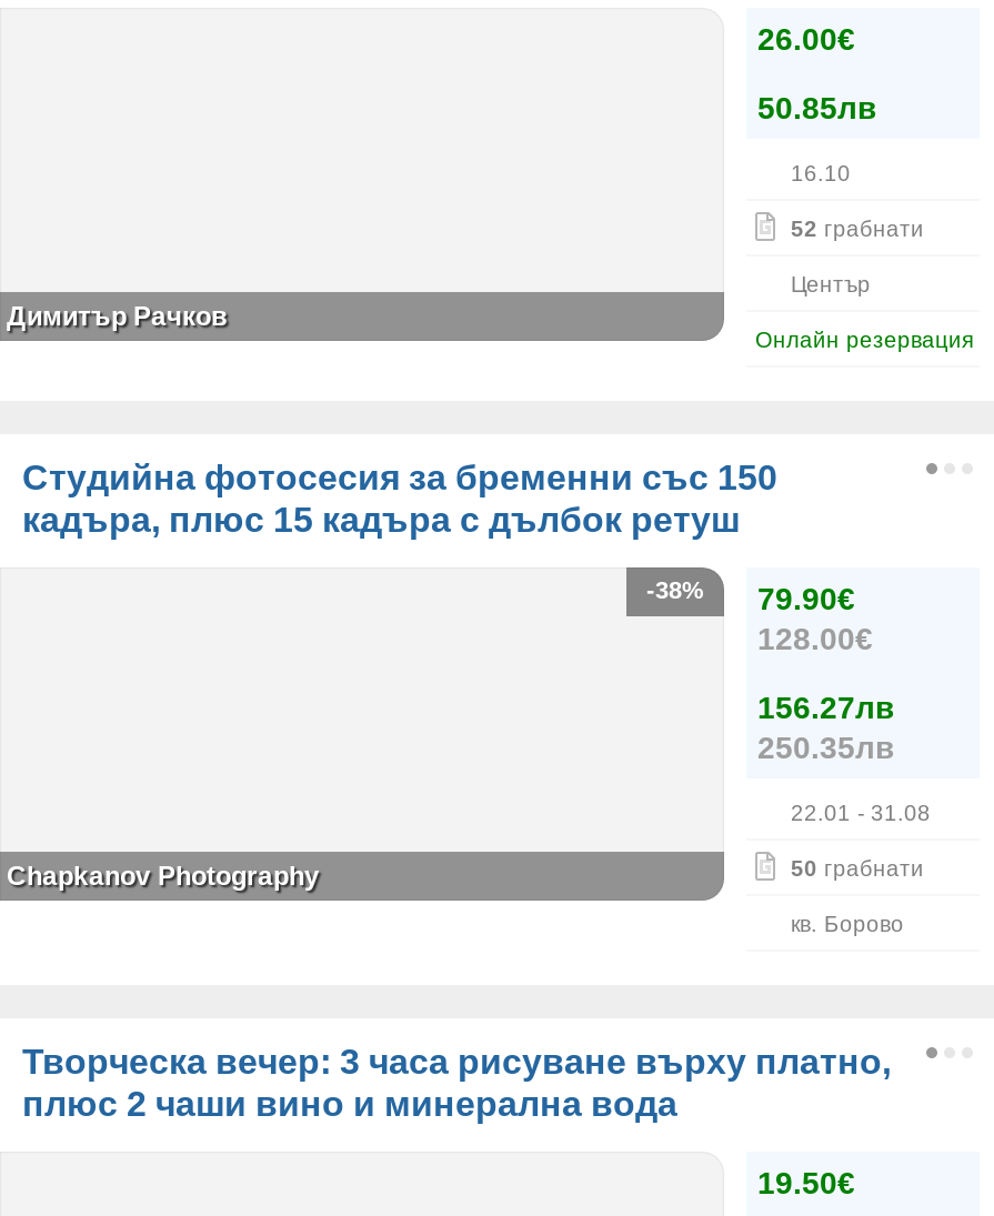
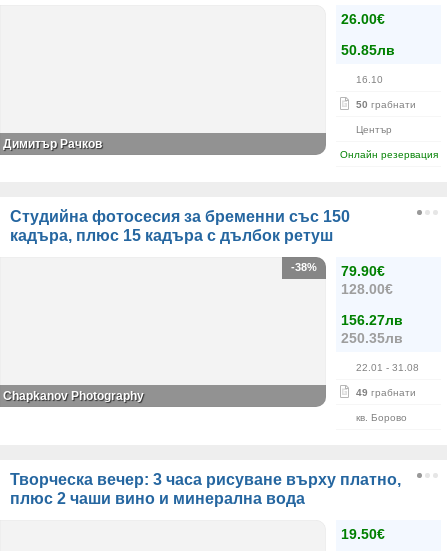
[791,217,924,241] 52 грабнати -> [356,99,416,110] 50 грабнати
[791,856,924,881] 50 грабнати -> [356,387,416,398] 49 грабнати

